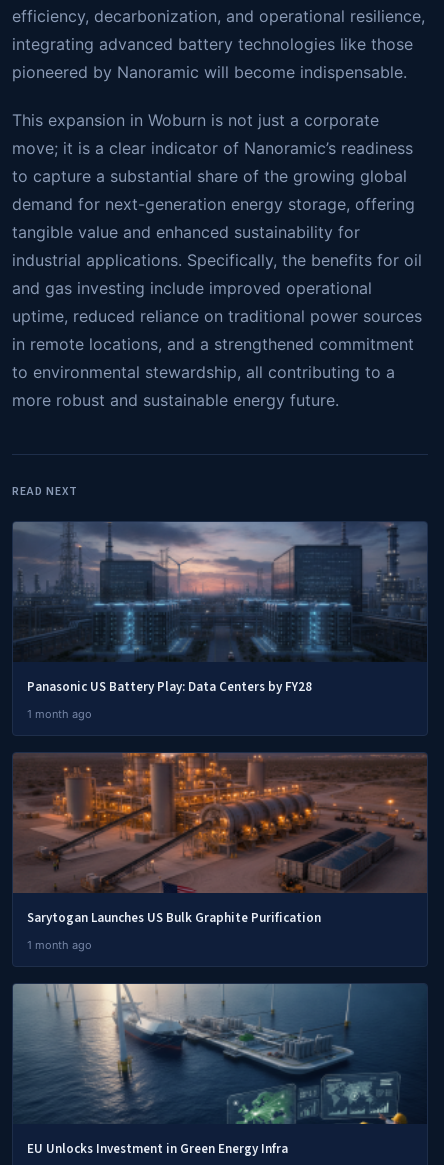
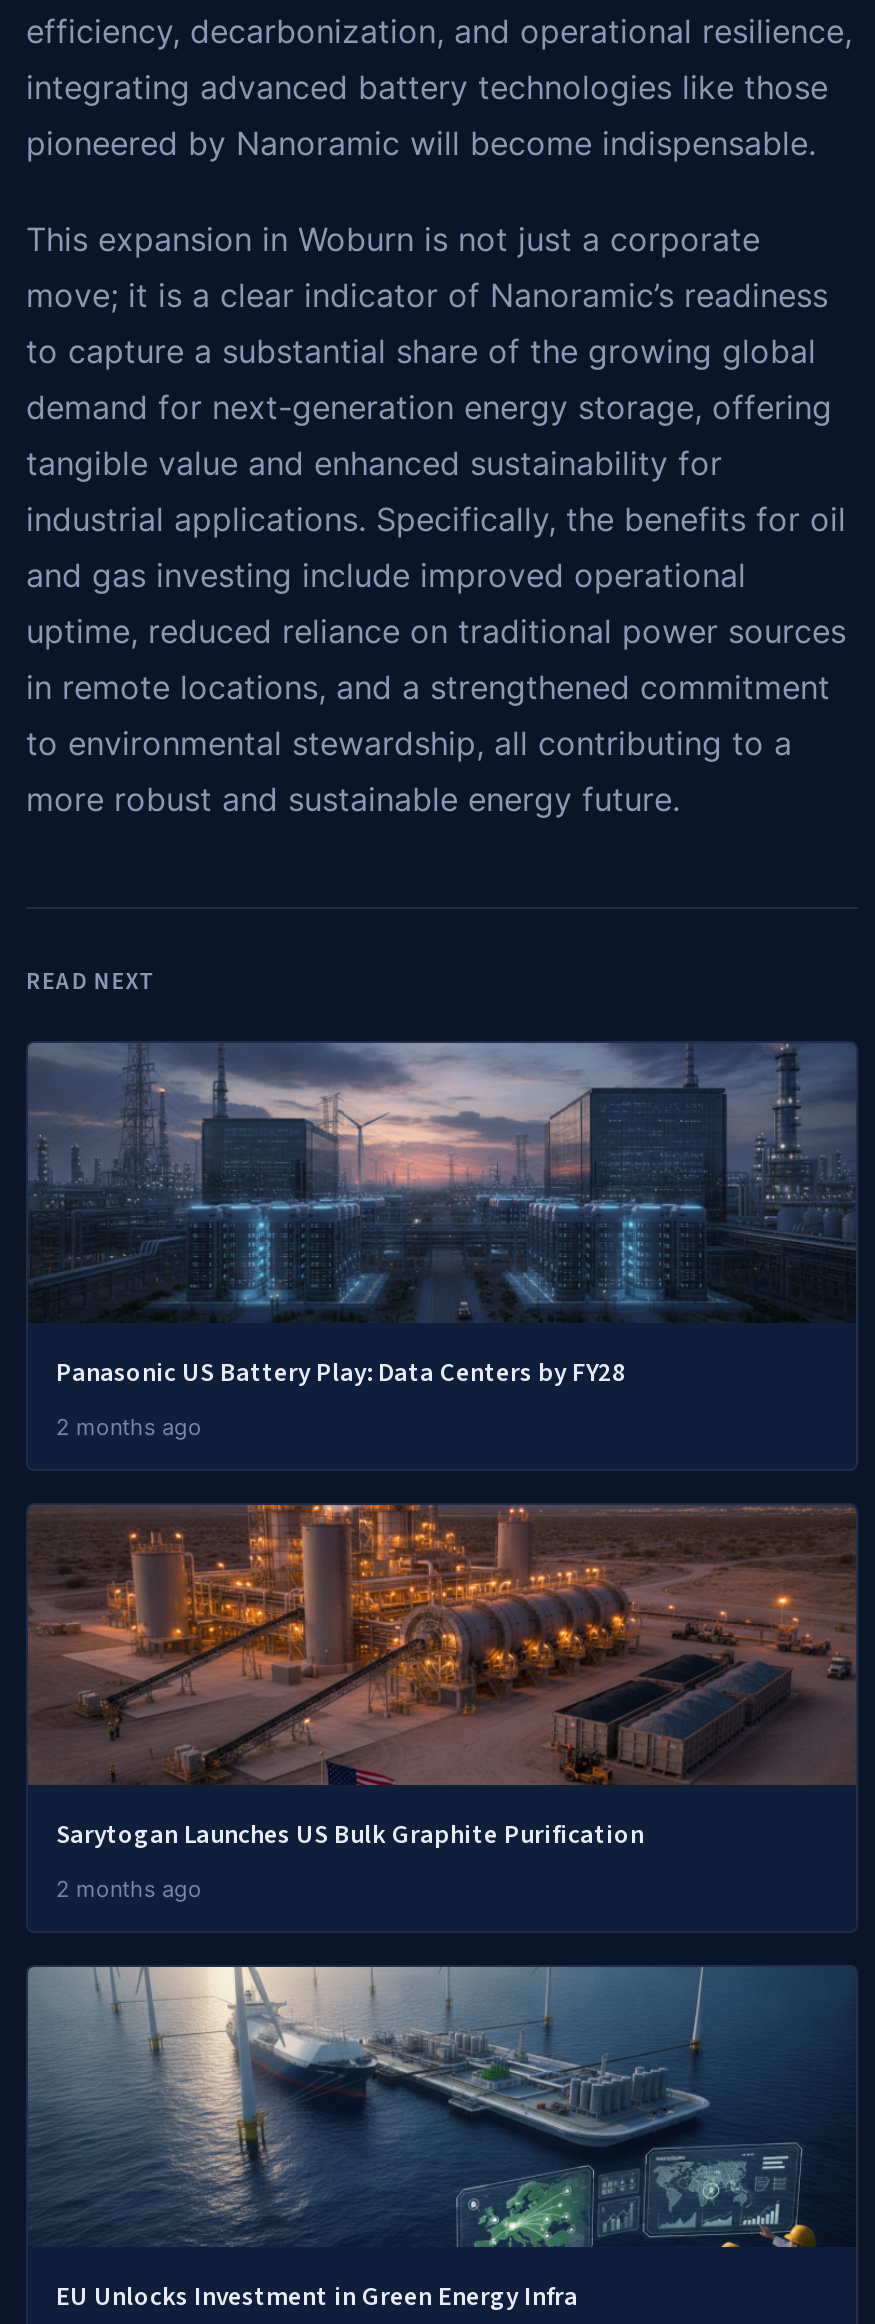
[27,707,92,721] 1 month ago -> [56,1412,202,1440] 2 months ago
[27,938,92,952] 1 month ago -> [56,1874,202,1902] 2 months ago

